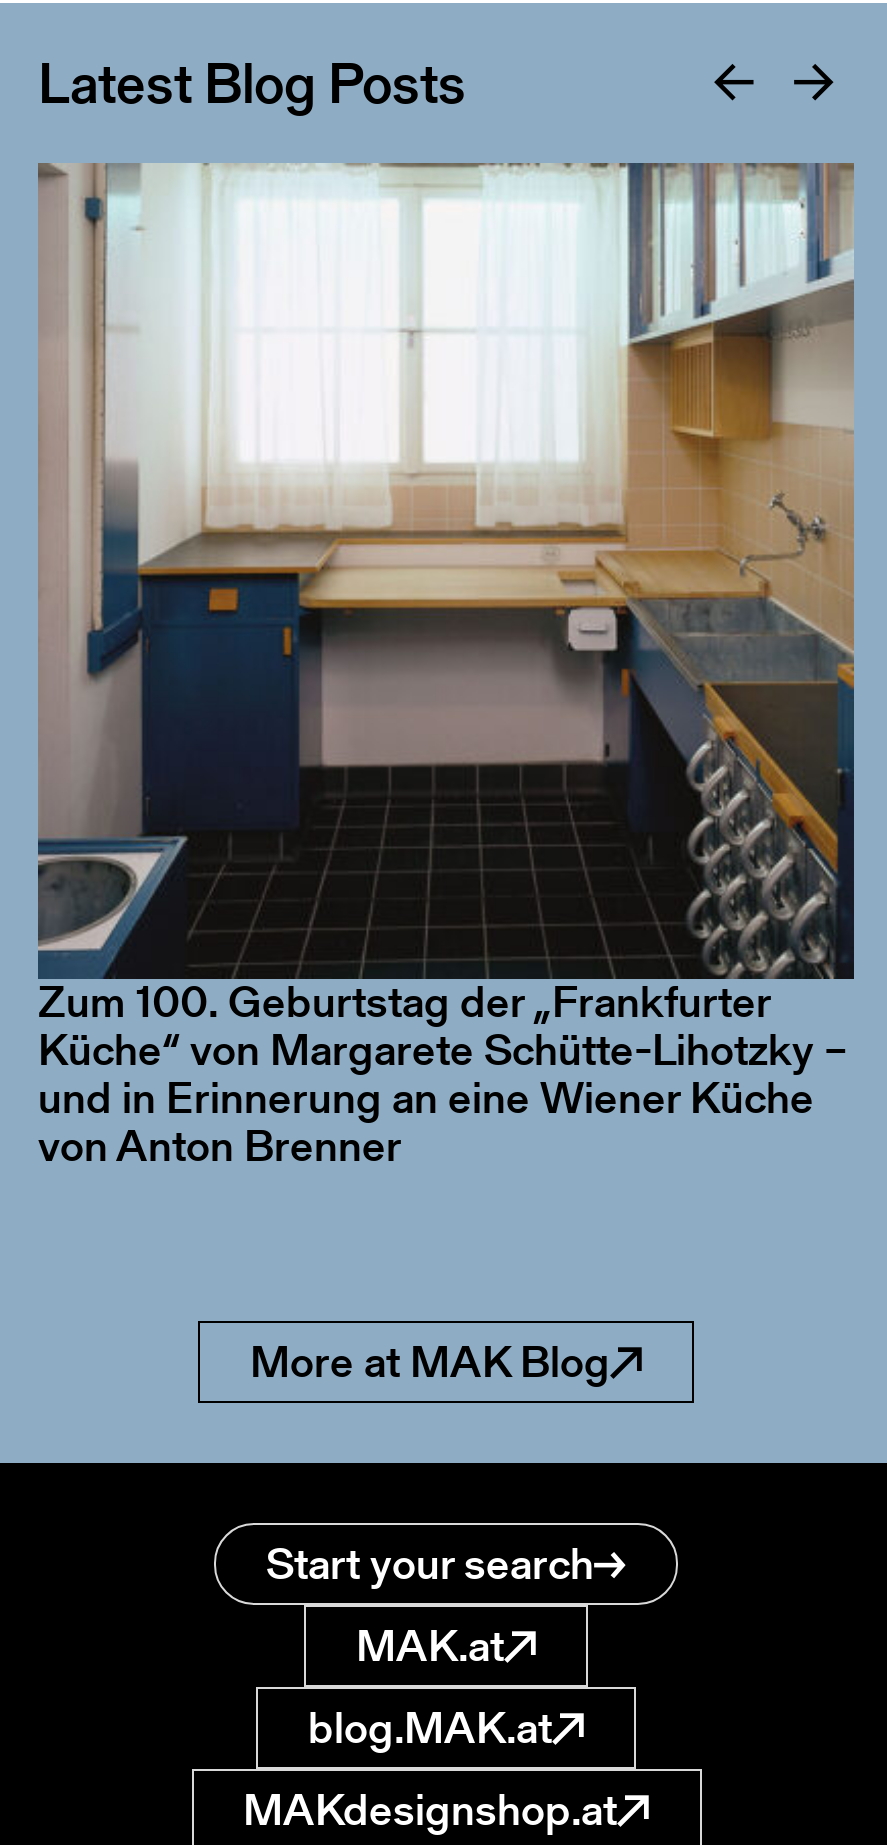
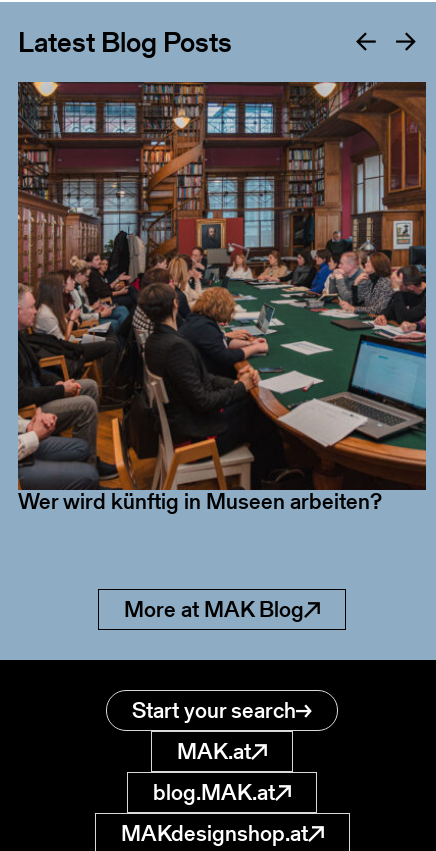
[38,163,856,973] [image] -> [17,81,427,431] [image]
[38,971,848,1177] Zum 100. Geburtstag der „Frankfurter | Küche“ von Margarete Schütte-Lihotzky – | und in Erinnerung an eine Wiener Küche | von Anton Brenner -> [18,486,382,517] Wer wird künftig in Museen arbeiten?

